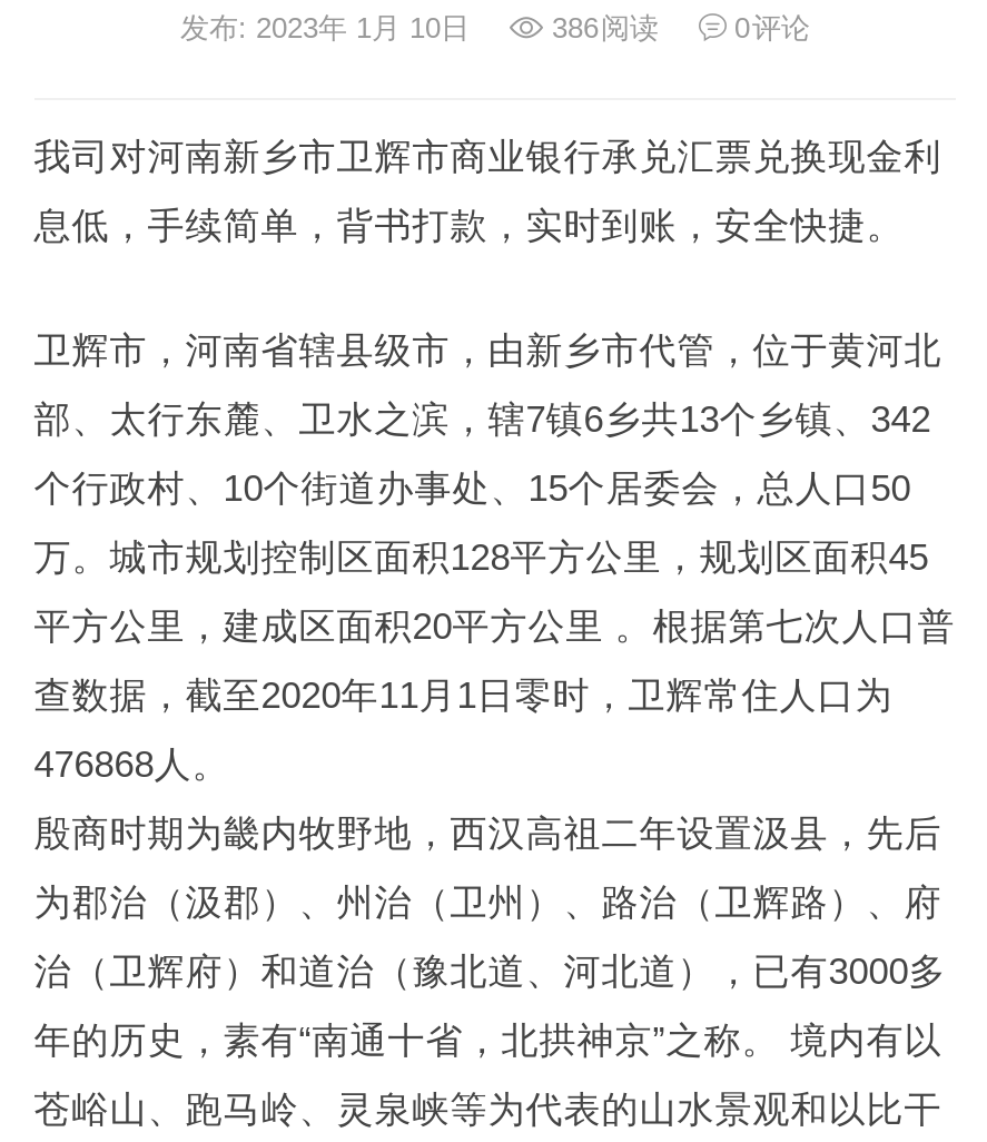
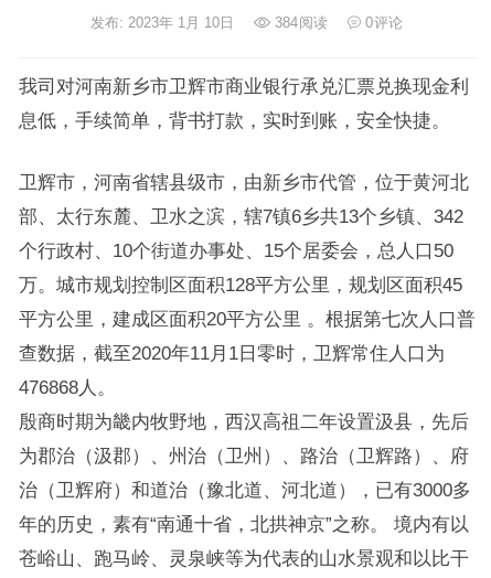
[180,11,810,45] 发布: 2023年 1月 10日 386阅读 0评论 -> [91,14,403,31] 发布: 2023年 1月 10日 384阅读 0评论

